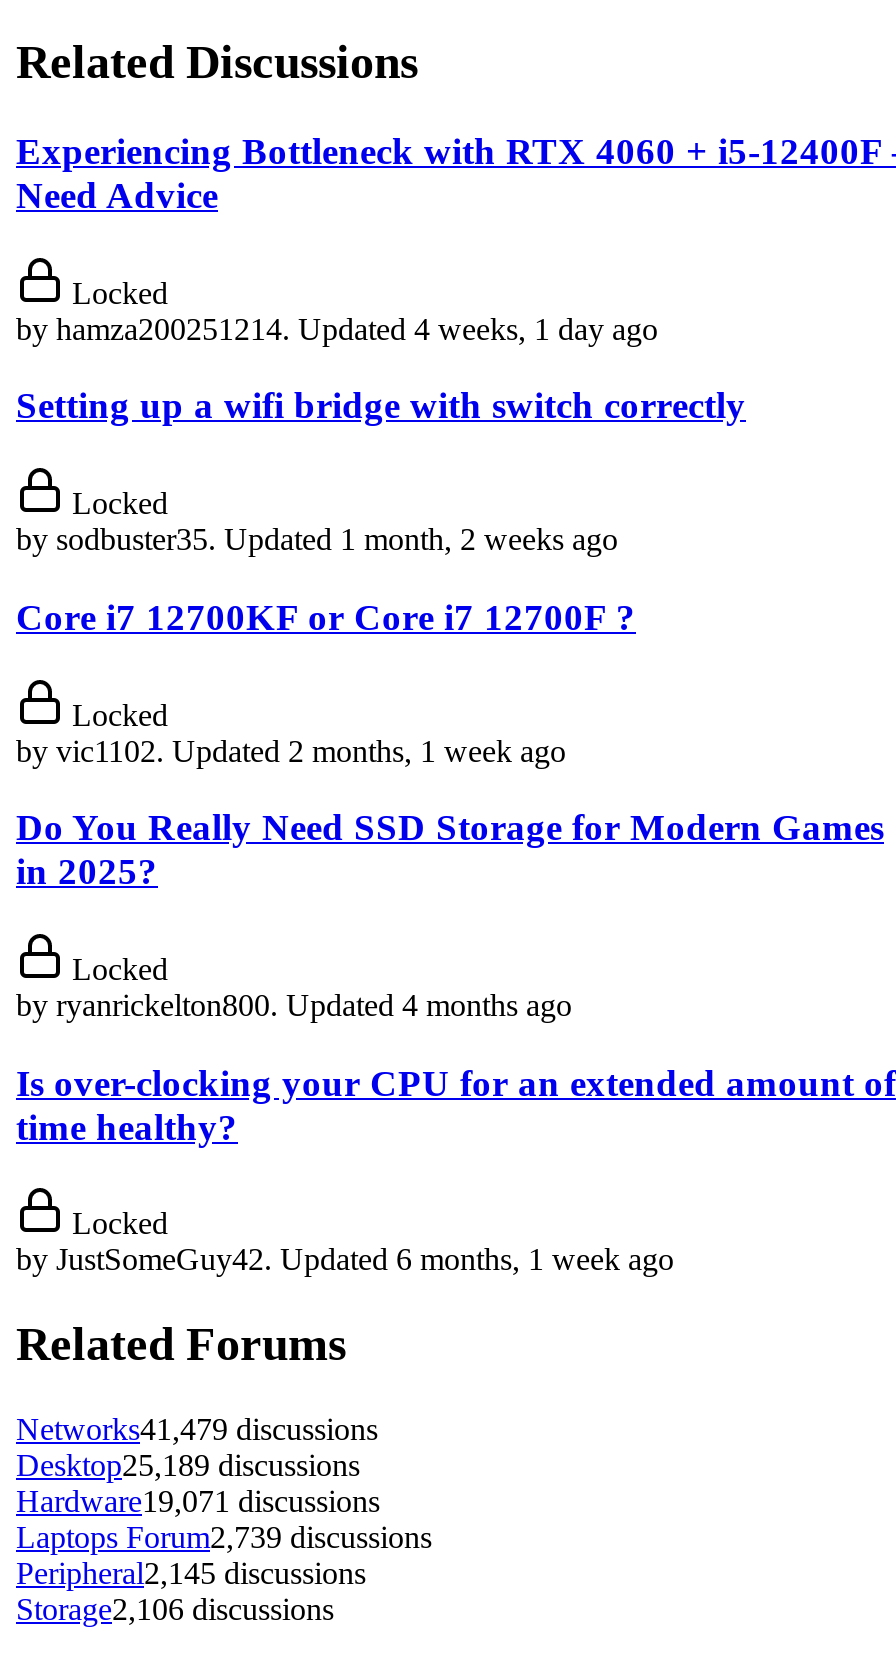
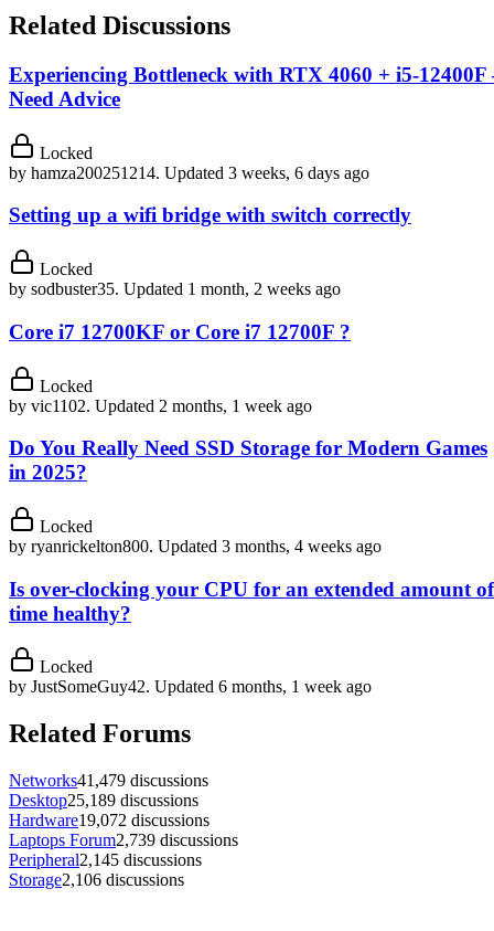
[16,311,658,345] by hamza200251214. Updated 4 weeks, 1 day ago -> [9,163,369,182] by hamza200251214. Updated 3 weeks, 6 days ago
[16,988,572,1022] by ryanrickelton800. Updated 4 months ago -> [9,537,382,556] by ryanrickelton800. Updated 3 months, 4 weeks ago
[16,1485,380,1519] Hardware19,071 discussions -> [9,811,210,830] Hardware19,072 discussions

